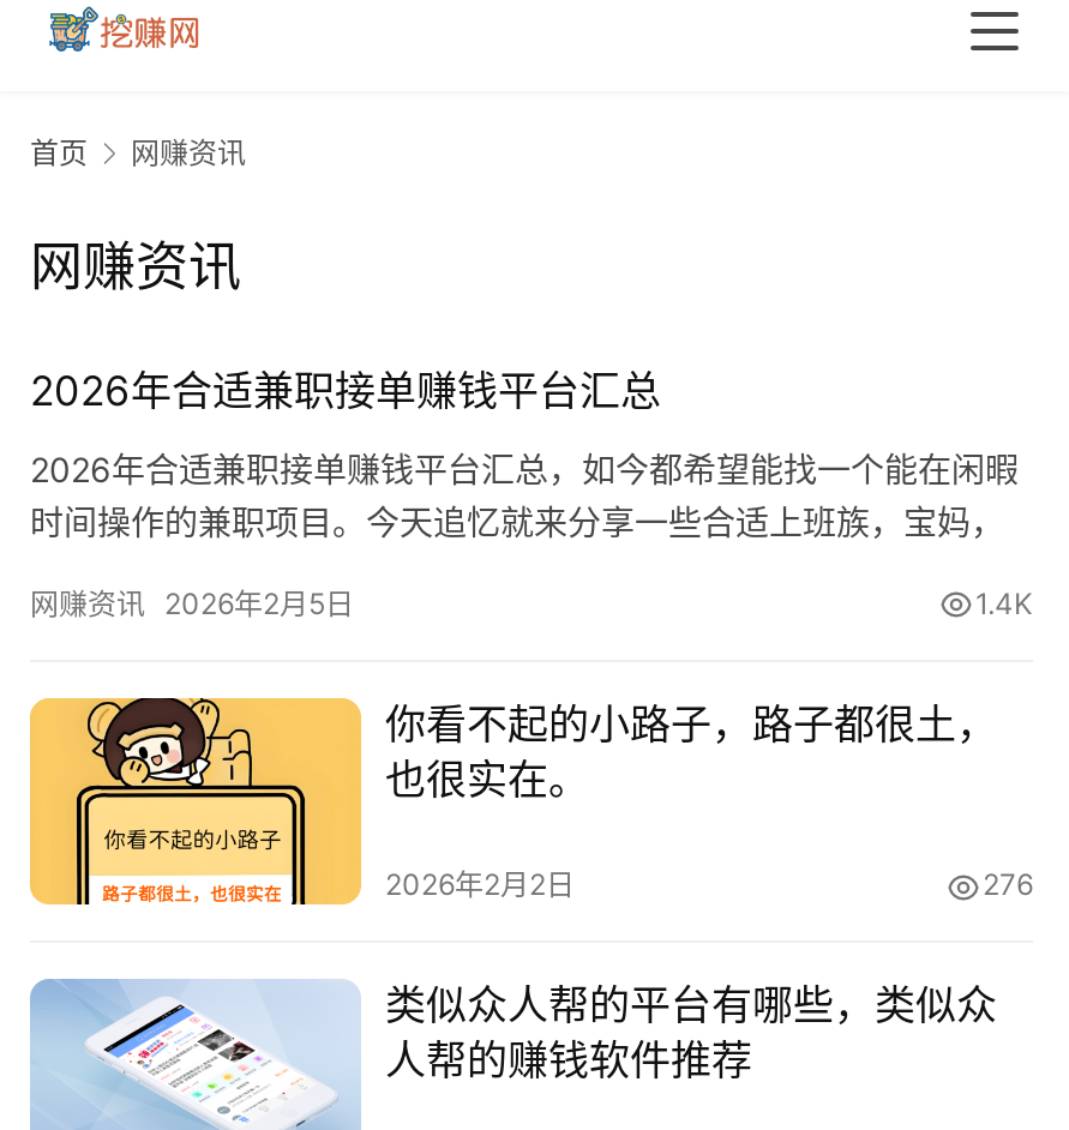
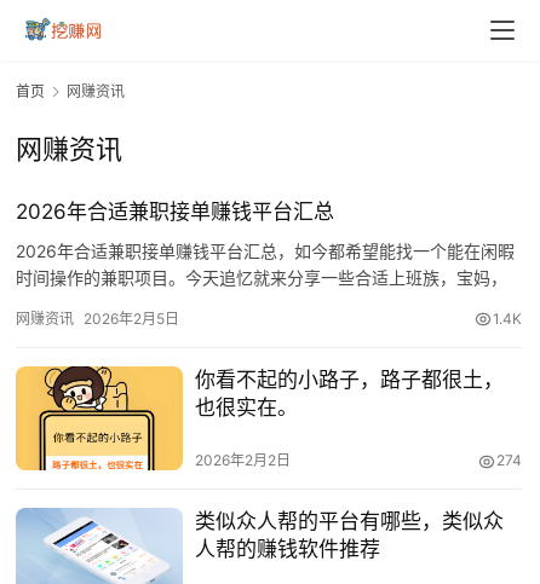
[983,867,1033,903] 276 -> [496,451,522,470] 274

